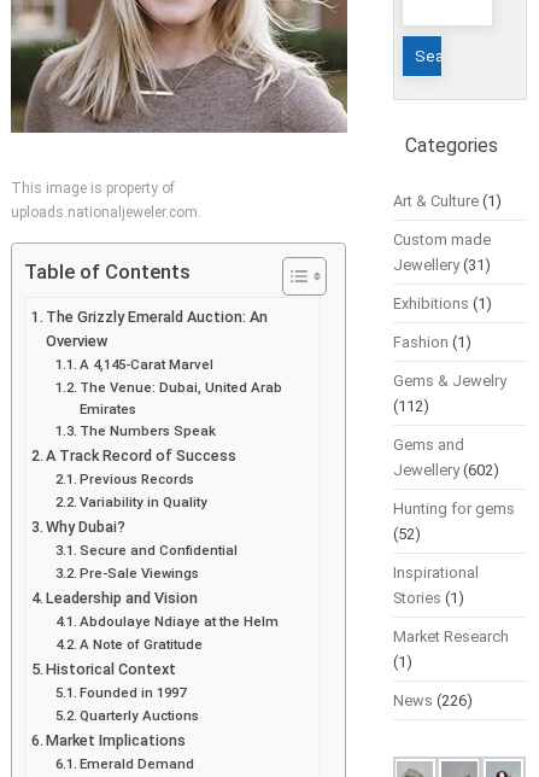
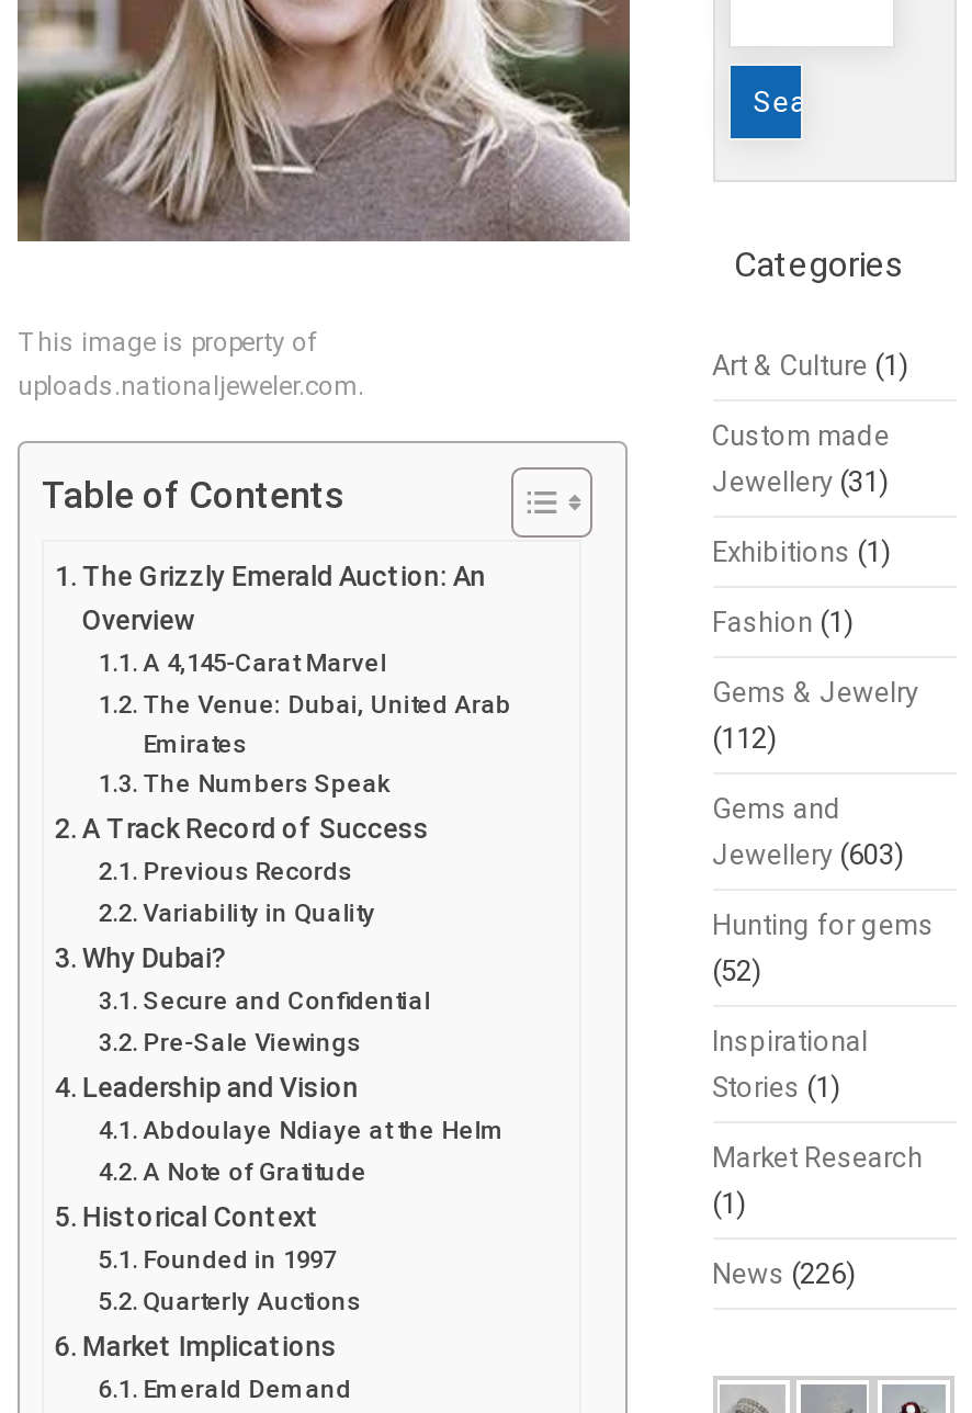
[392,461,499,479] Jewellery (602) -> [712,838,905,871] Jewellery (603)

